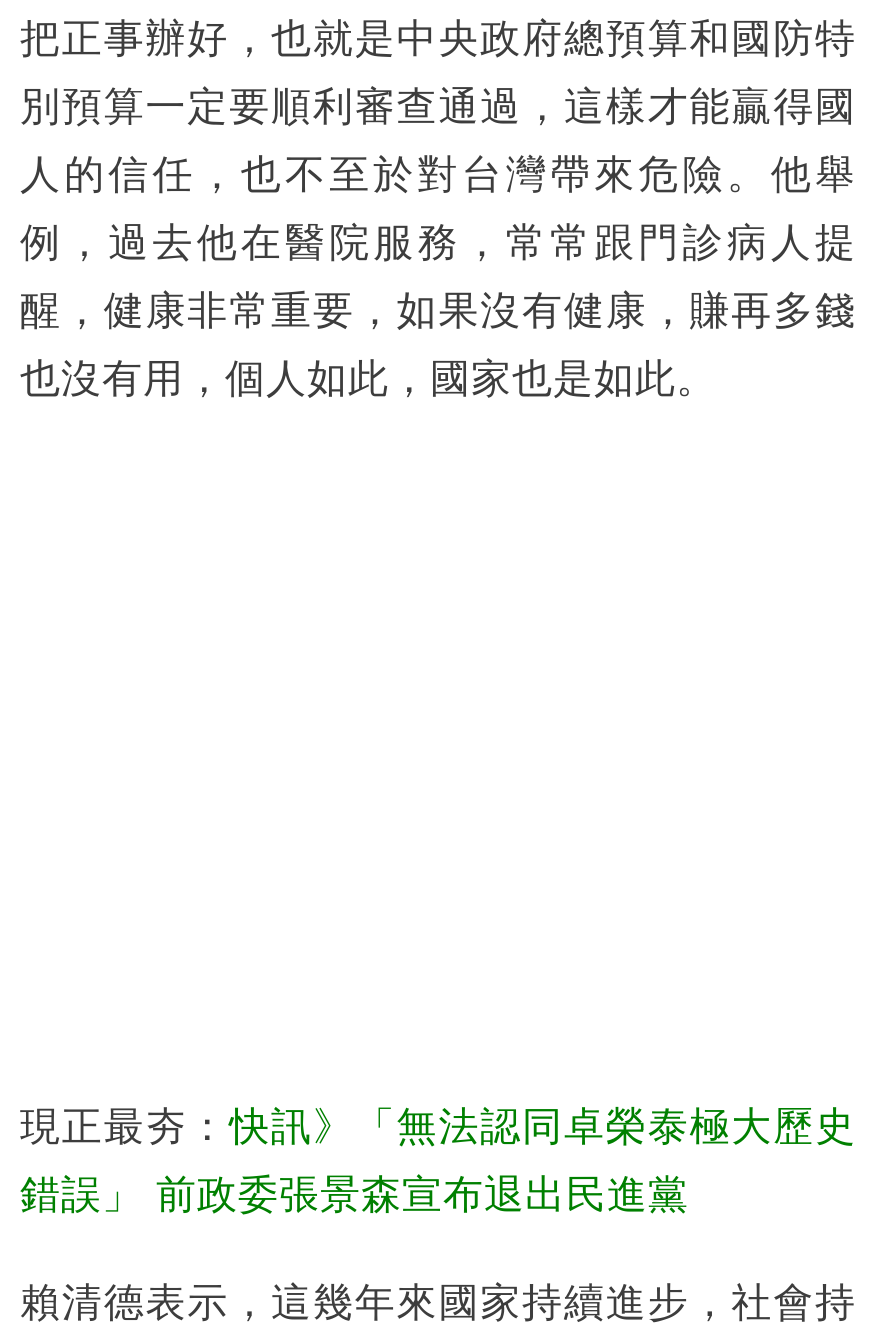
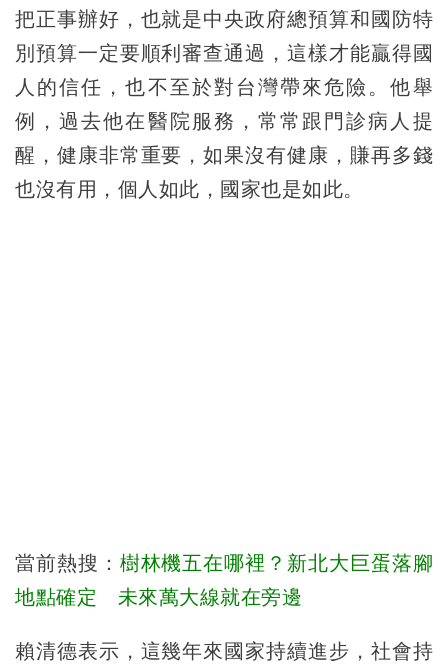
[20,1103,856,1147] 現正最夯：快訊》「無法認同卓榮泰極大歷史 -> [15,552,433,574] 當前熱搜：樹林機五在哪裡？新北大巨蛋落腳
[20,1171,689,1215] 錯誤」 前政委張景森宣布退出民進黨 -> [15,586,302,608] 地點確定 未來萬大線就在旁邊

